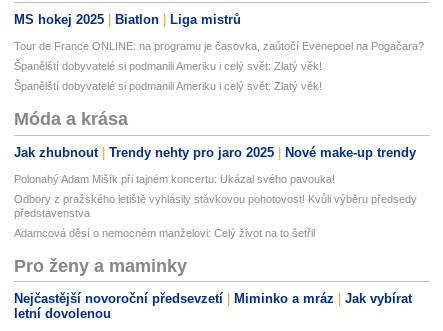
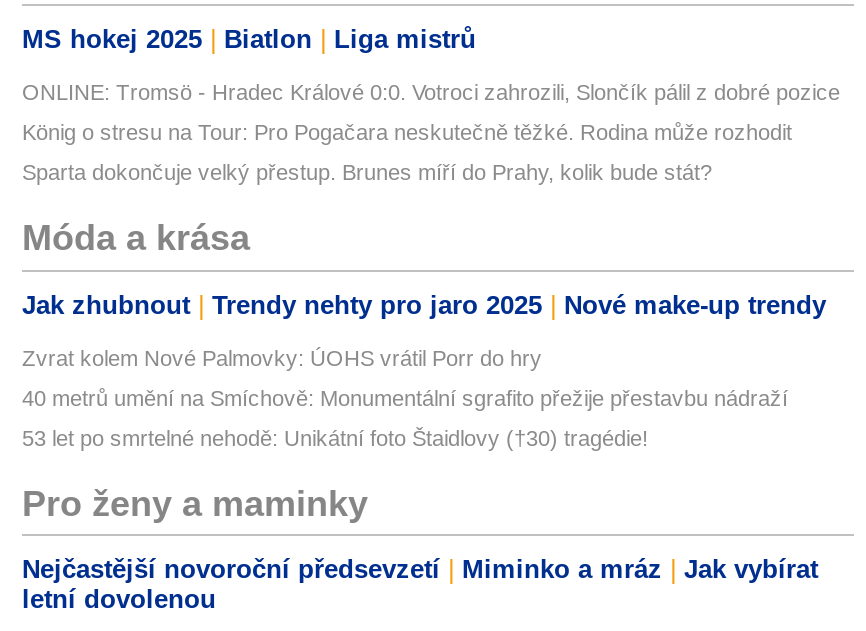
[14,40,424,52] Tour de France ONLINE: na programu je časovka, zaútočí Evenepoel na Pogačara? -> [22,81,840,105] ONLINE: Tromsö - Hradec Králové 0:0. Votroci zahrozili, Slončík pálil z dobré pozice
[14,60,322,72] Španělští dobyvatelé si podmanili Ameriku i celý svět: Zlatý věk! -> [22,121,792,145] König o stresu na Tour: Pro Pogačara neskutečně těžké. Rodina může rozhodit
[14,80,322,92] Španělští dobyvatelé si podmanili Ameriku i celý svět: Zlatý věk! -> [22,161,712,185] Sparta dokončuje velký přestup. Brunes míří do Prahy, kolik bude stát?
[14,173,335,185] Polonahý Adam Mišík při tajném koncertu: Ukázal svého pavouka! -> [22,346,542,370] Zvrat kolem Nové Palmovky: ÚOHS vrátil Porr do hry
[14,193,417,219] Odbory z pražského letiště vyhlásily stávkovou pohotovost! Kvůli výběru předsedy | představenstva -> [22,386,788,410] 40 metrů umění na Smíchově: Monumentální sgrafito přežije přestavbu nádraží
[14,227,315,239] Adamcová děsí o nemocném manželovi: Celý život na to šetřil -> [22,426,648,450] 53 let po smrtelné nehodě: Unikátní foto Štaidlovy (†30) tragédie!

